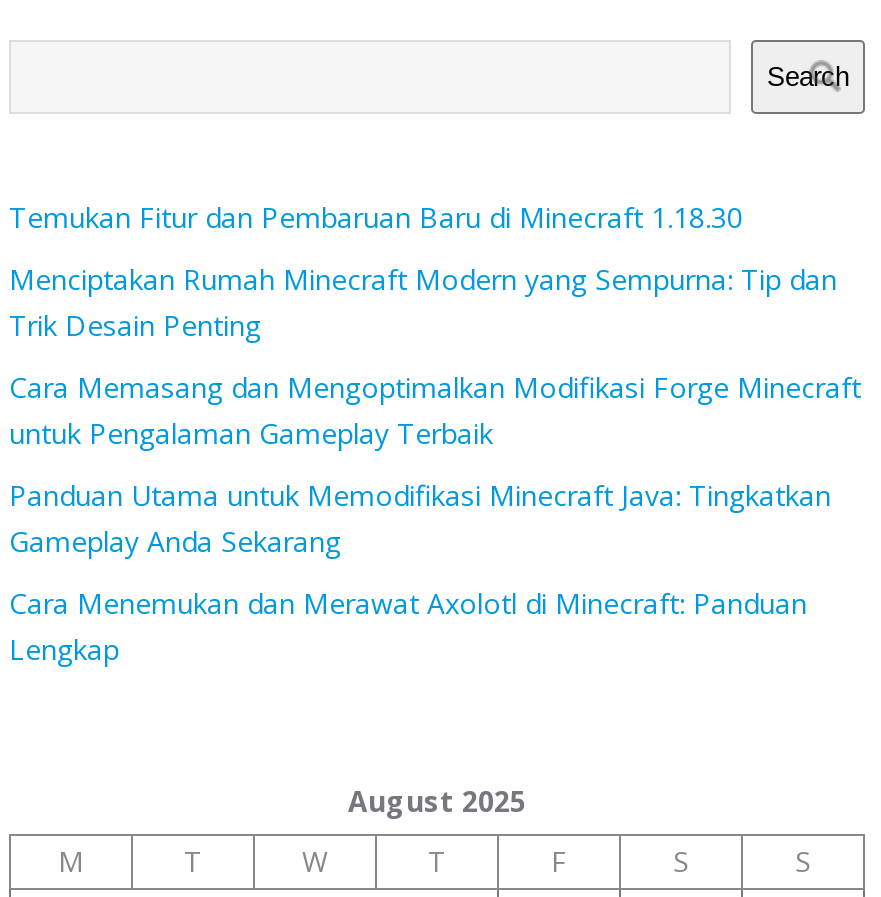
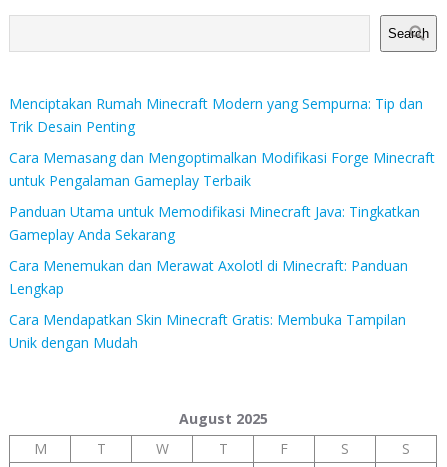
[9,198,743,236] Temukan Fitur dan Pembaruan Baru di Minecraft 1.18.30 -> none
moved [9,260,861,668] -> [9,94,435,298]: Menciptakan Rumah Minecraft Modern yang Sempurna: Tip dan | Trik Desain Penting | Cara Memasang dan Mengoptimalkan Modifikasi Forge Minecraft | untuk Pengalaman Gameplay Terbaik | Panduan Utama untuk Memodifikasi Minecraft Java: Tingkatkan | Gameplay Anda Sekarang | Cara Menemukan dan Merawat Axolotl di Minecraft: Panduan | Lengkap
none -> [9,310,406,352] Cara Mendapatkan Skin Minecraft Gratis: Membuka Tampilan | Unik dengan Mudah

